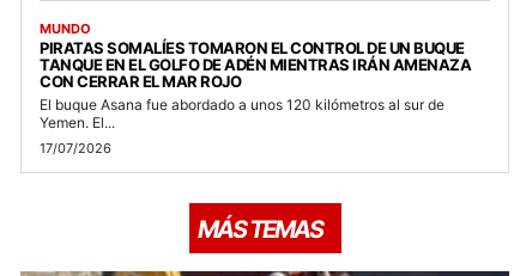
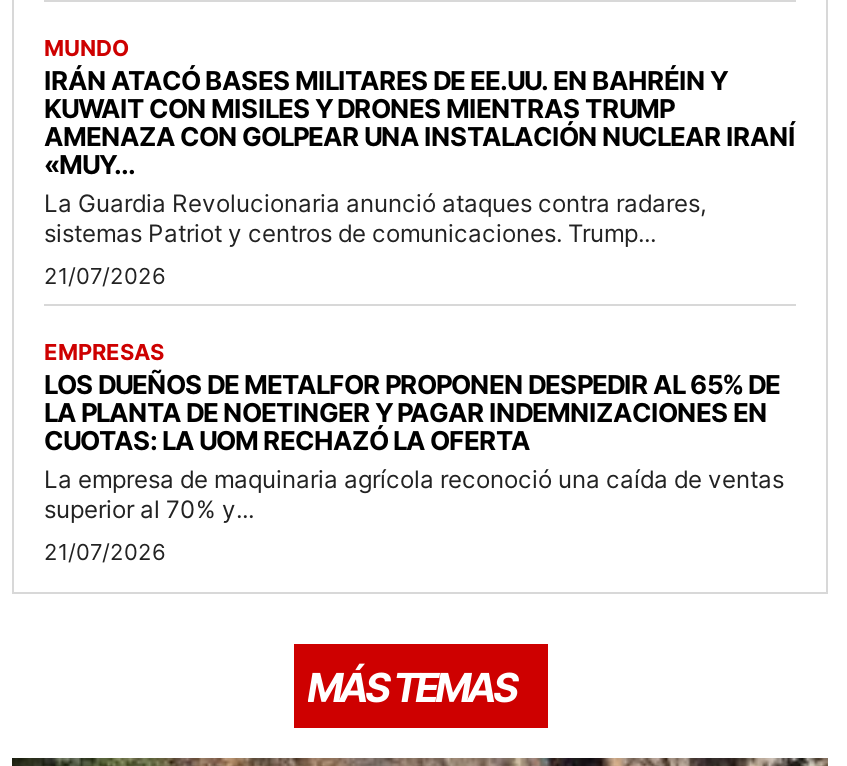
[40,38,471,156] PIRATAS SOMALÍES TOMARON EL CONTROL DE UN BUQUE | TANQUE EN EL GOLFO DE ADÉN MIENTRAS IRÁN AMENAZA | CON CERRAR EL MAR ROJO | El buque Asana fue abordado a unos 120 kilómetros al sur de | Yemen. El... | 17/07/2026 -> [44,64,795,566] IRÁN ATACÓ BASES MILITARES DE EE.UU. EN BAHRÉIN Y | KUWAIT CON MISILES Y DRONES MIENTRAS TRUMP | AMENAZA CON GOLPEAR UNA INSTALACIÓN NUCLEAR IRANÍ | «MUY... | La Guardia Revolucionaria anunció ataques contra radares, | sistemas Patriot y centros de comunicaciones. Trump... | 21/07/2026 | EMPRESAS | LOS DUEÑOS DE METALFOR PROPONEN DESPEDIR AL 65% DE | LA PLANTA DE NOETINGER Y PAGAR INDEMNIZACIONES EN | CUOTAS: LA UOM RECHAZÓ LA OFERTA | La empresa de maquinaria agrícola reconoció una caída de ventas | superior al 70% y... | 21/07/2026

